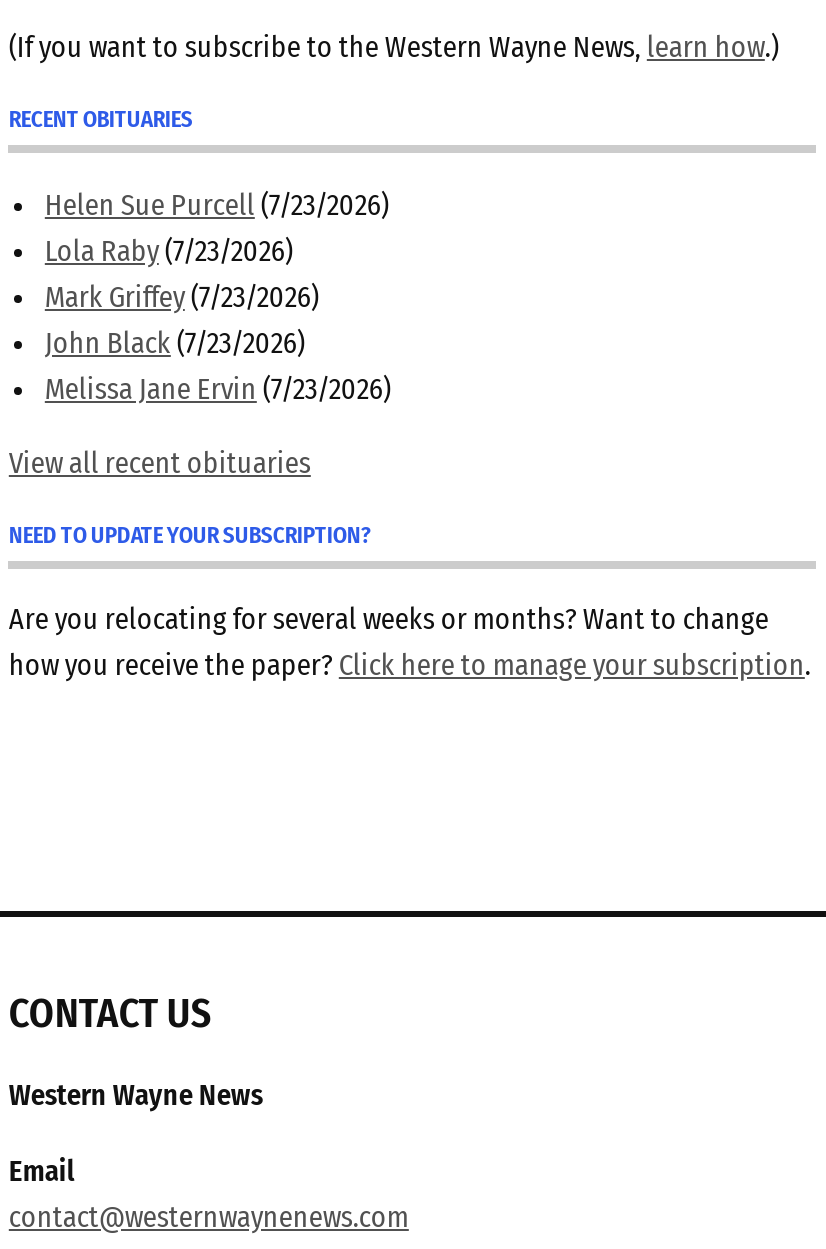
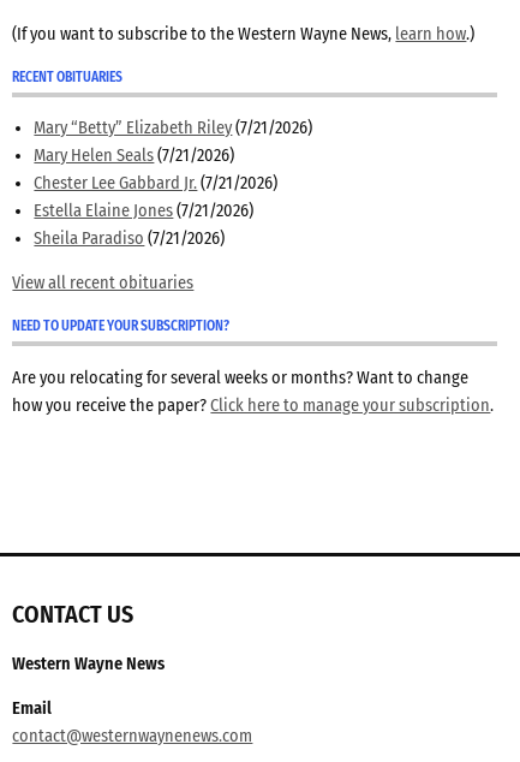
[45,189,391,407] Helen Sue Purcell (7/23/2026) | Lola Raby (7/23/2026) | Mark Griffey (7/23/2026) | John Black (7/23/2026) | Melissa Jane Ervin (7/23/2026) -> [34,118,313,249] Mary “Betty” Elizabeth Riley (7/21/2026) | Mary Helen Seals (7/21/2026) | Chester Lee Gabbard Jr. (7/21/2026) | Estella Elaine Jones (7/21/2026) | Sheila Paradiso (7/21/2026)

